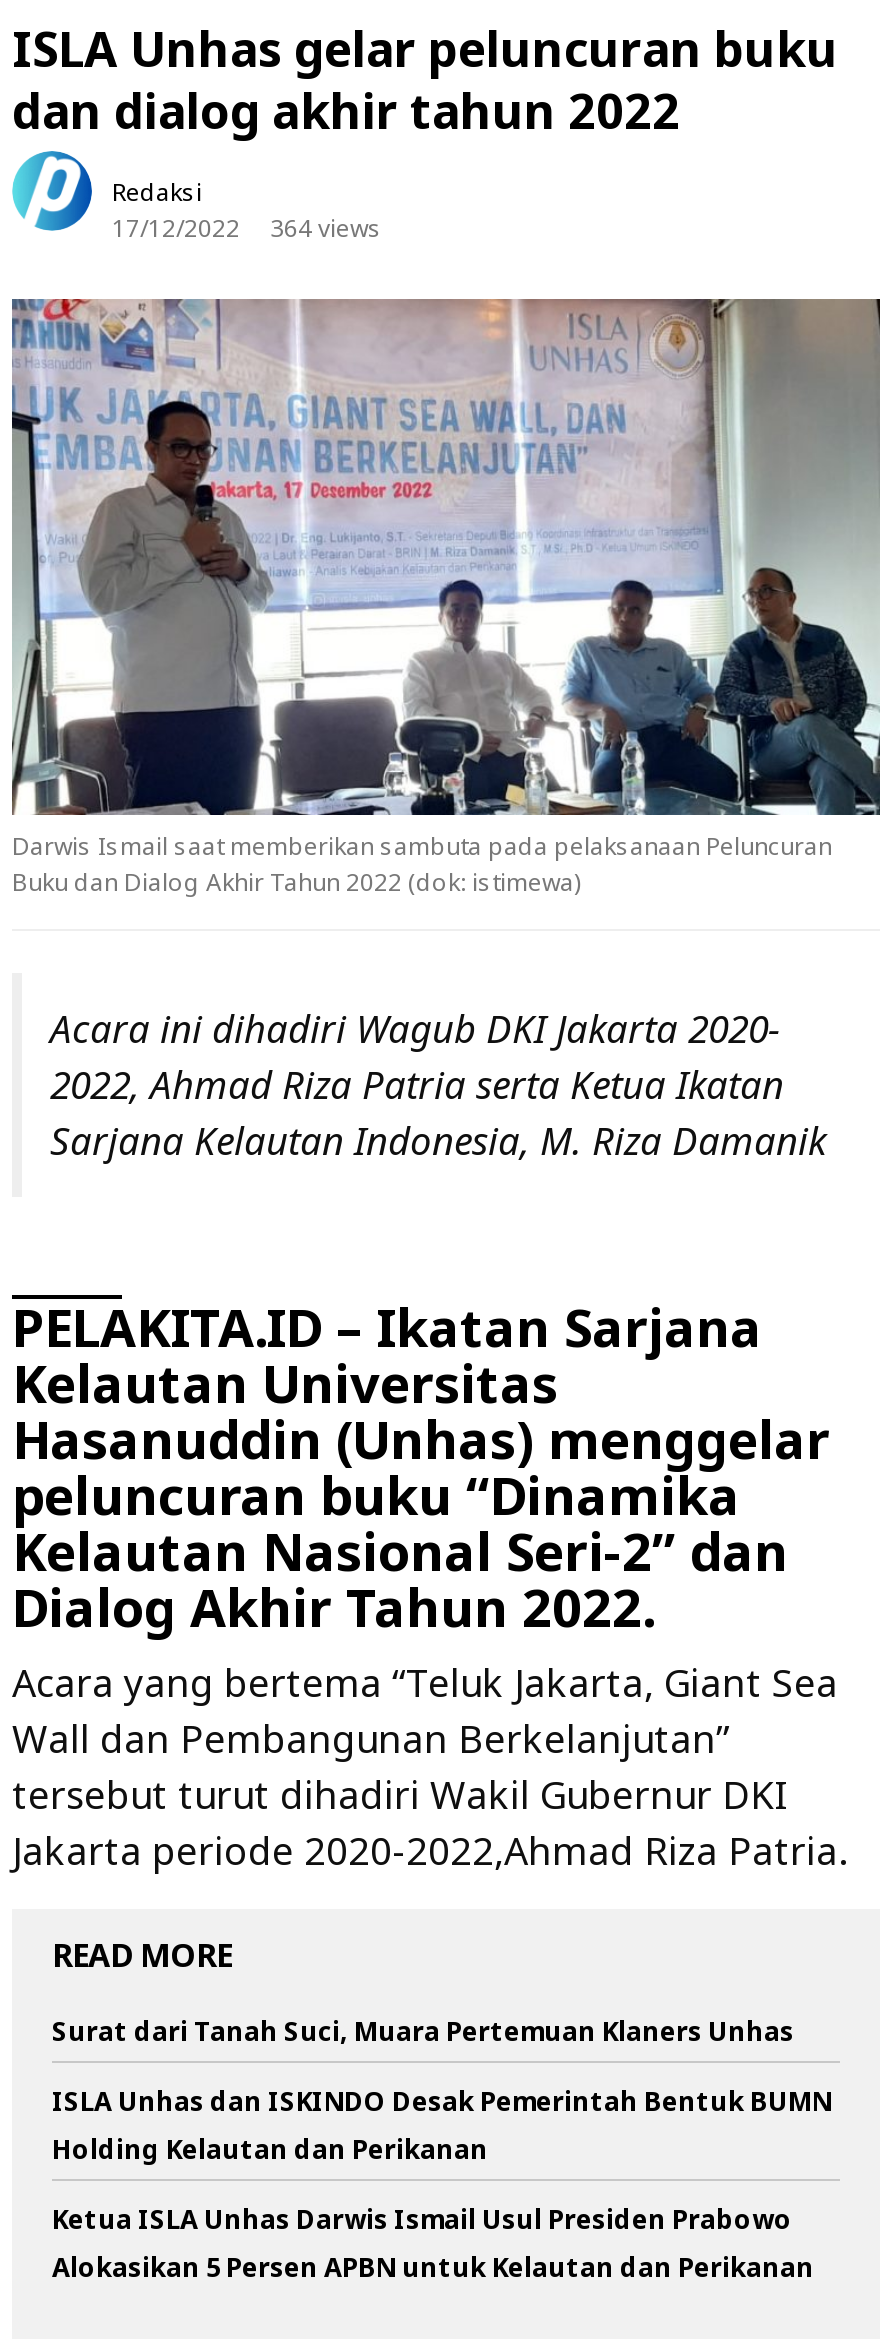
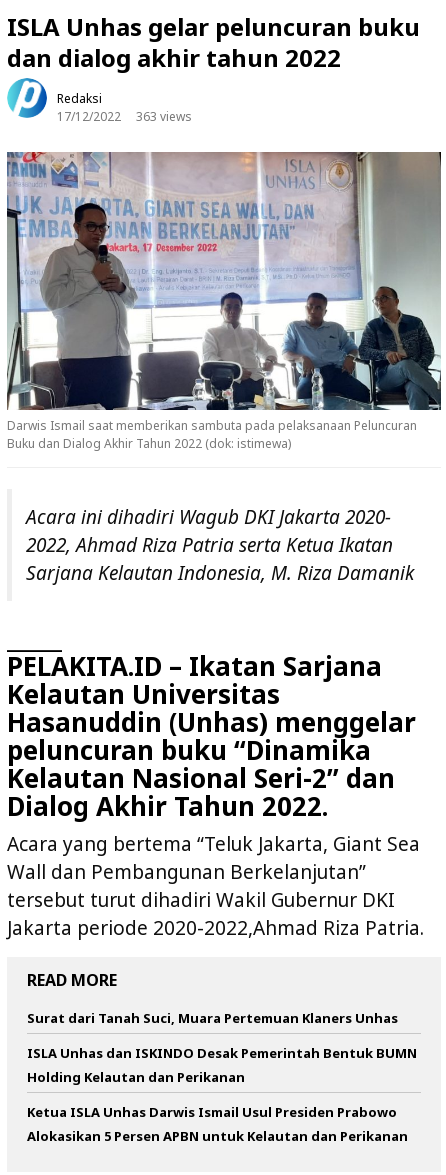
[112,211,382,245] 17/12/2022 364 views -> [57,108,192,125] 17/12/2022 363 views

